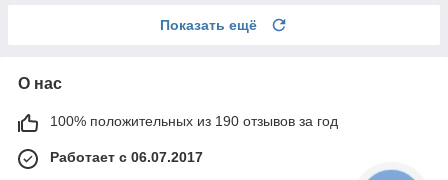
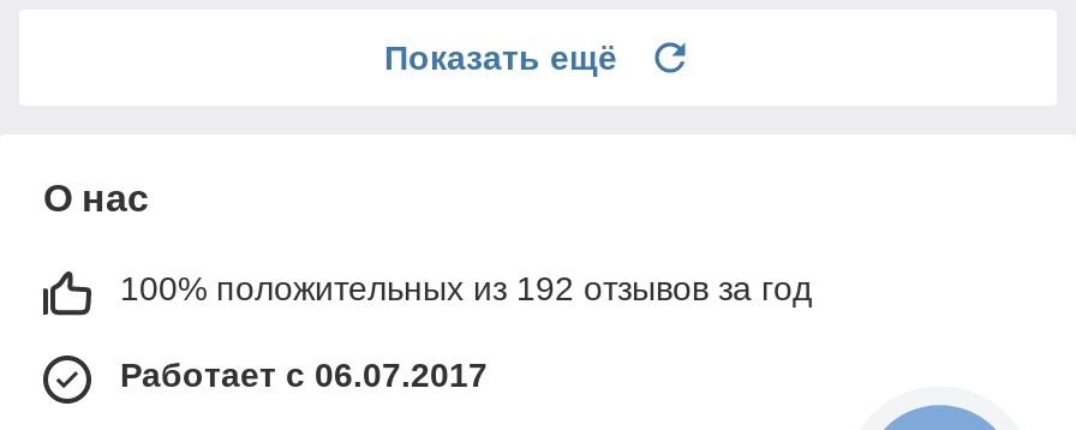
[50,113,338,129] 100% положительных из 190 отзывов за год -> [120,269,812,307] 100% положительных из 192 отзывов за год

